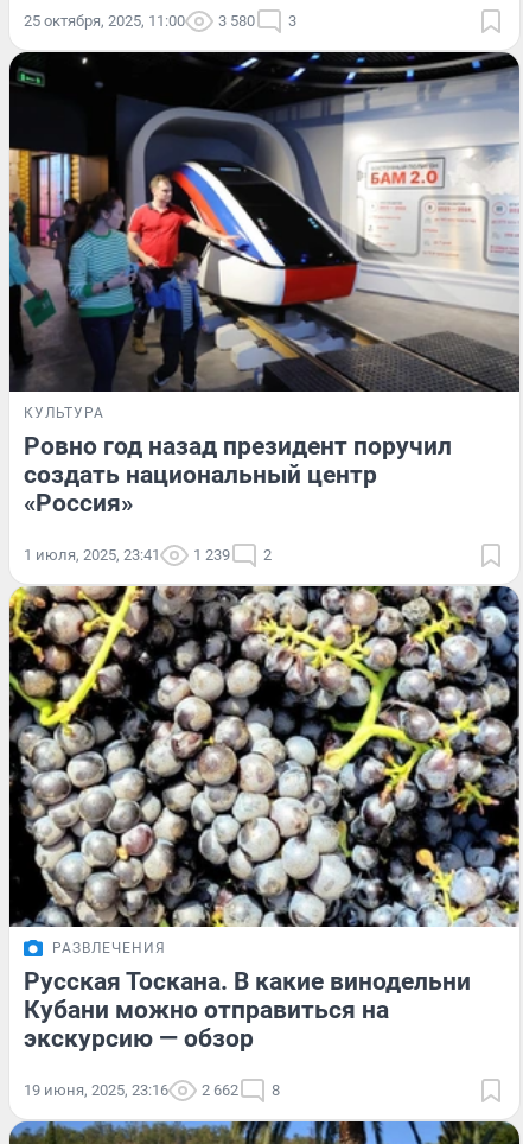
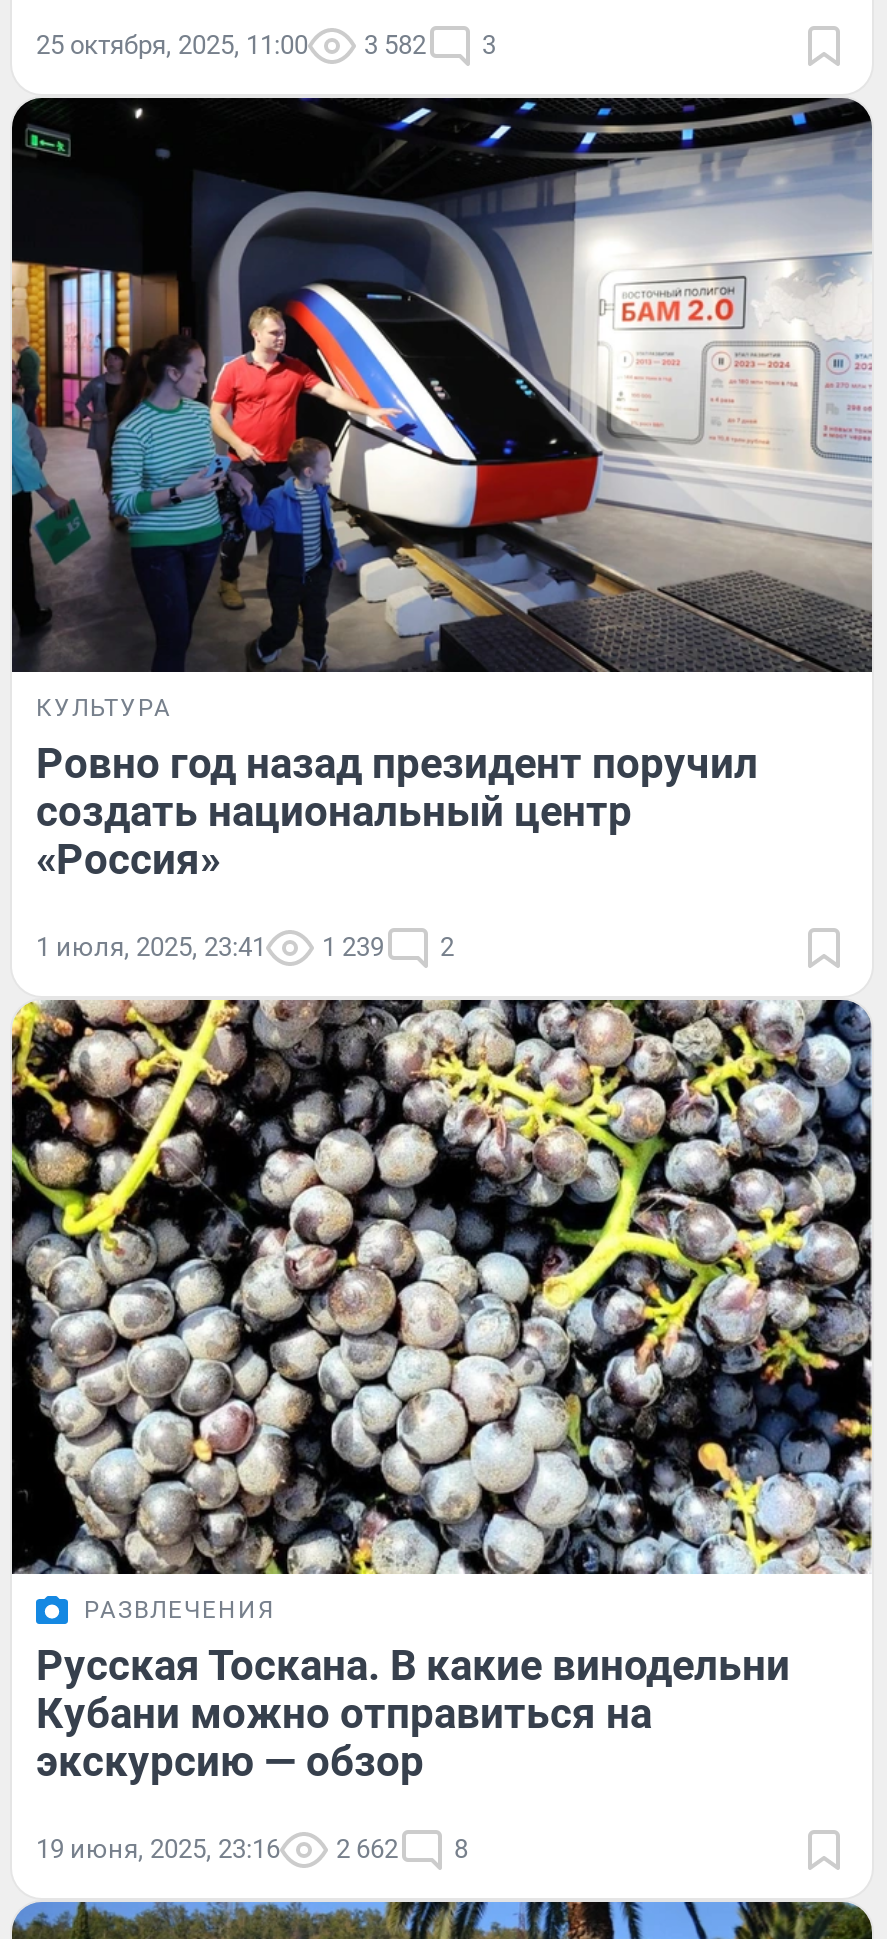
[24,11,296,29] 25 октября, 2025, 11:00 3 580 3 -> [36,30,496,60] 25 октября, 2025, 11:00 3 582 3

